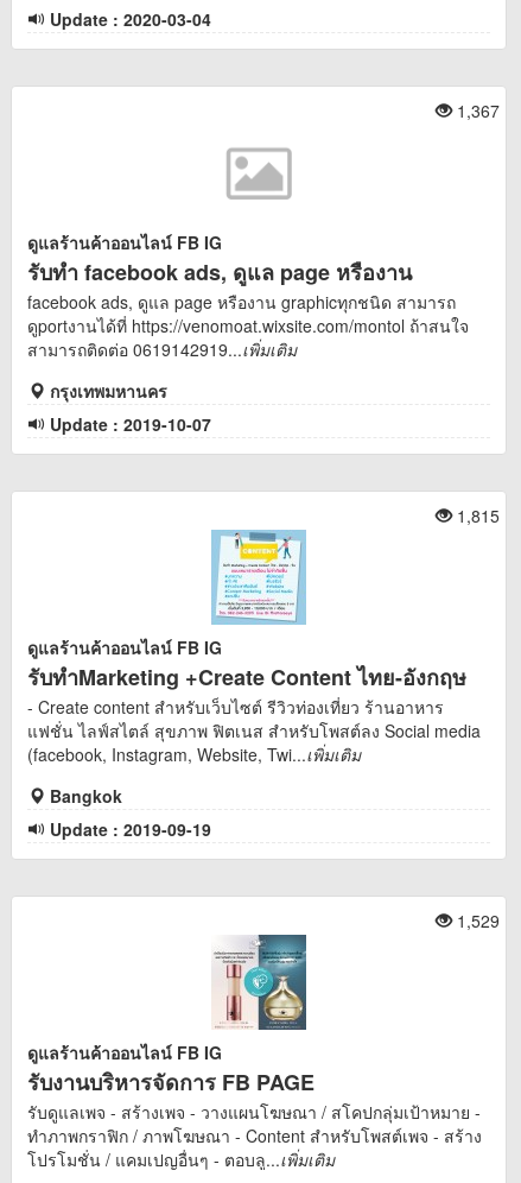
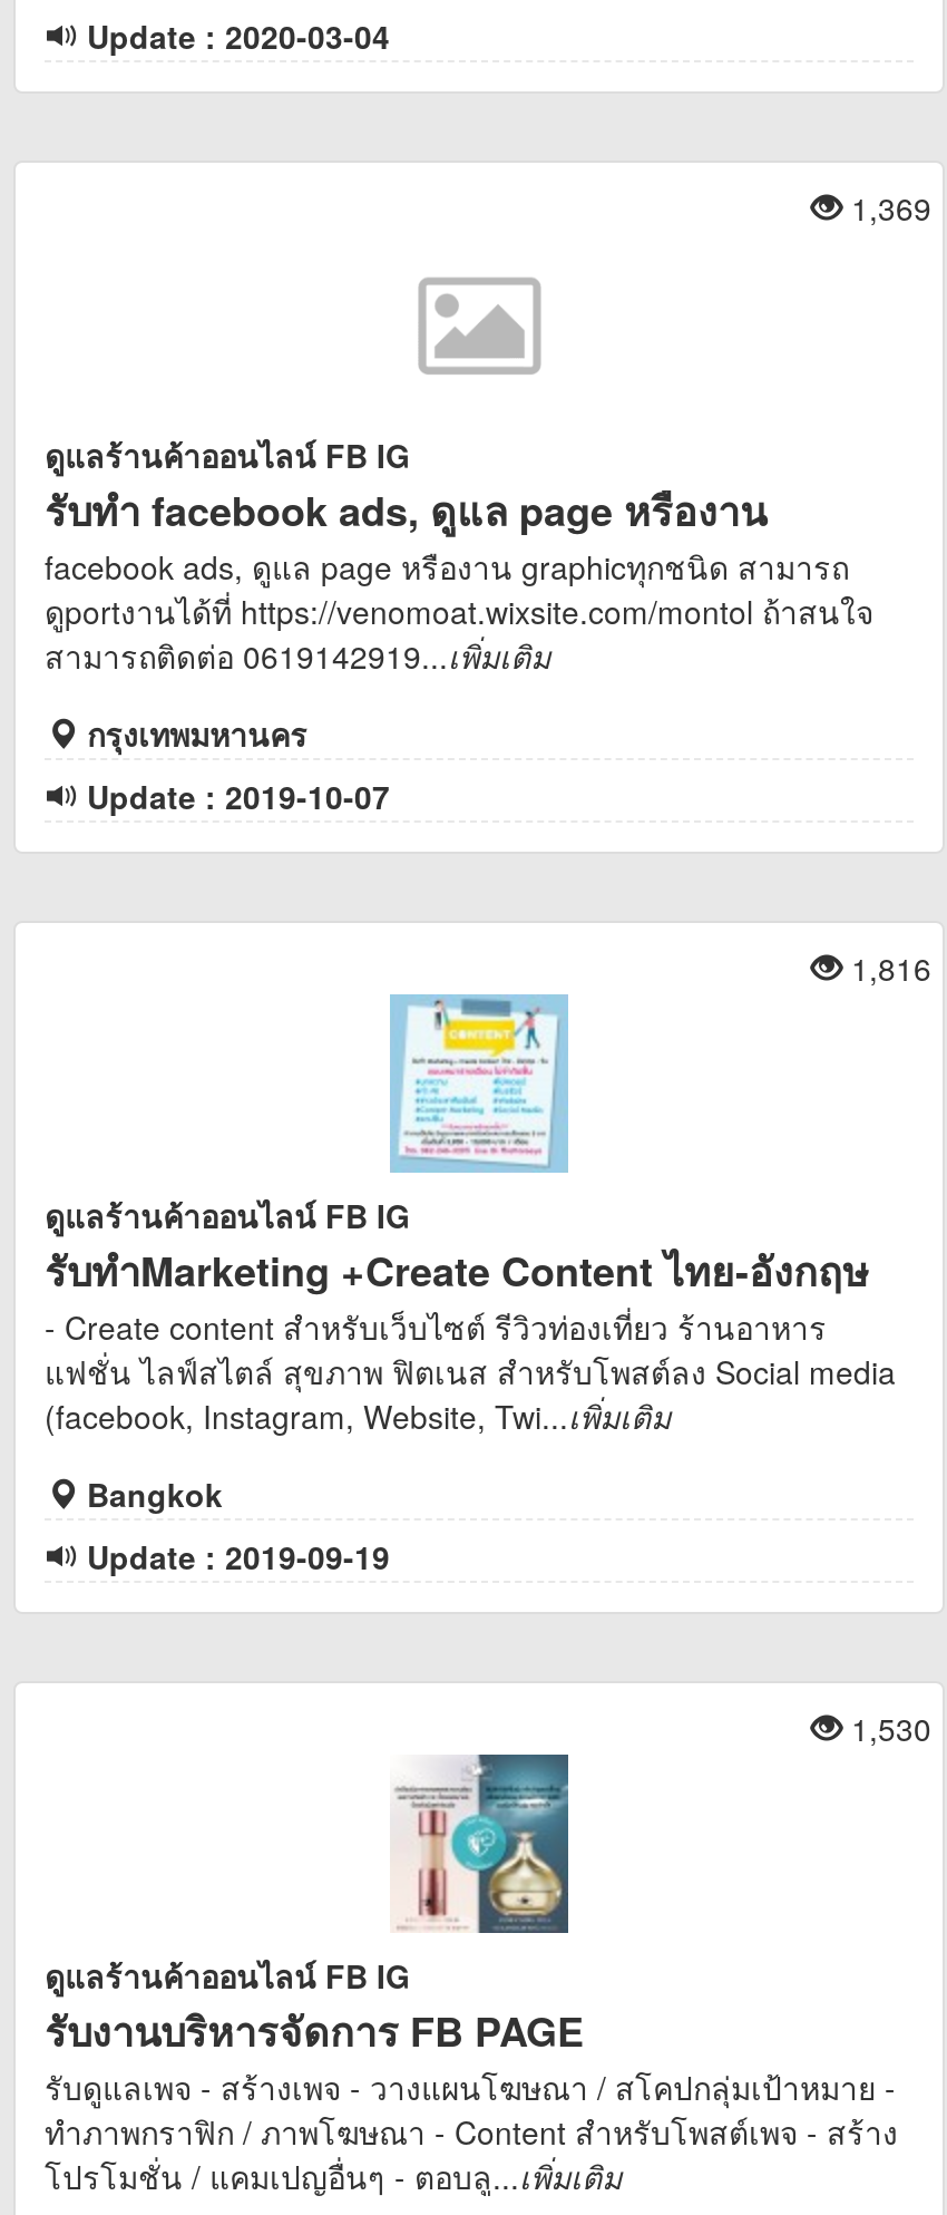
[452,99,500,122] 1,367 -> [842,185,931,230] 1,369
[452,504,500,527] 1,815 -> [842,945,931,990] 1,816
[452,909,500,932] 1,529 -> [842,1706,931,1750] 1,530

